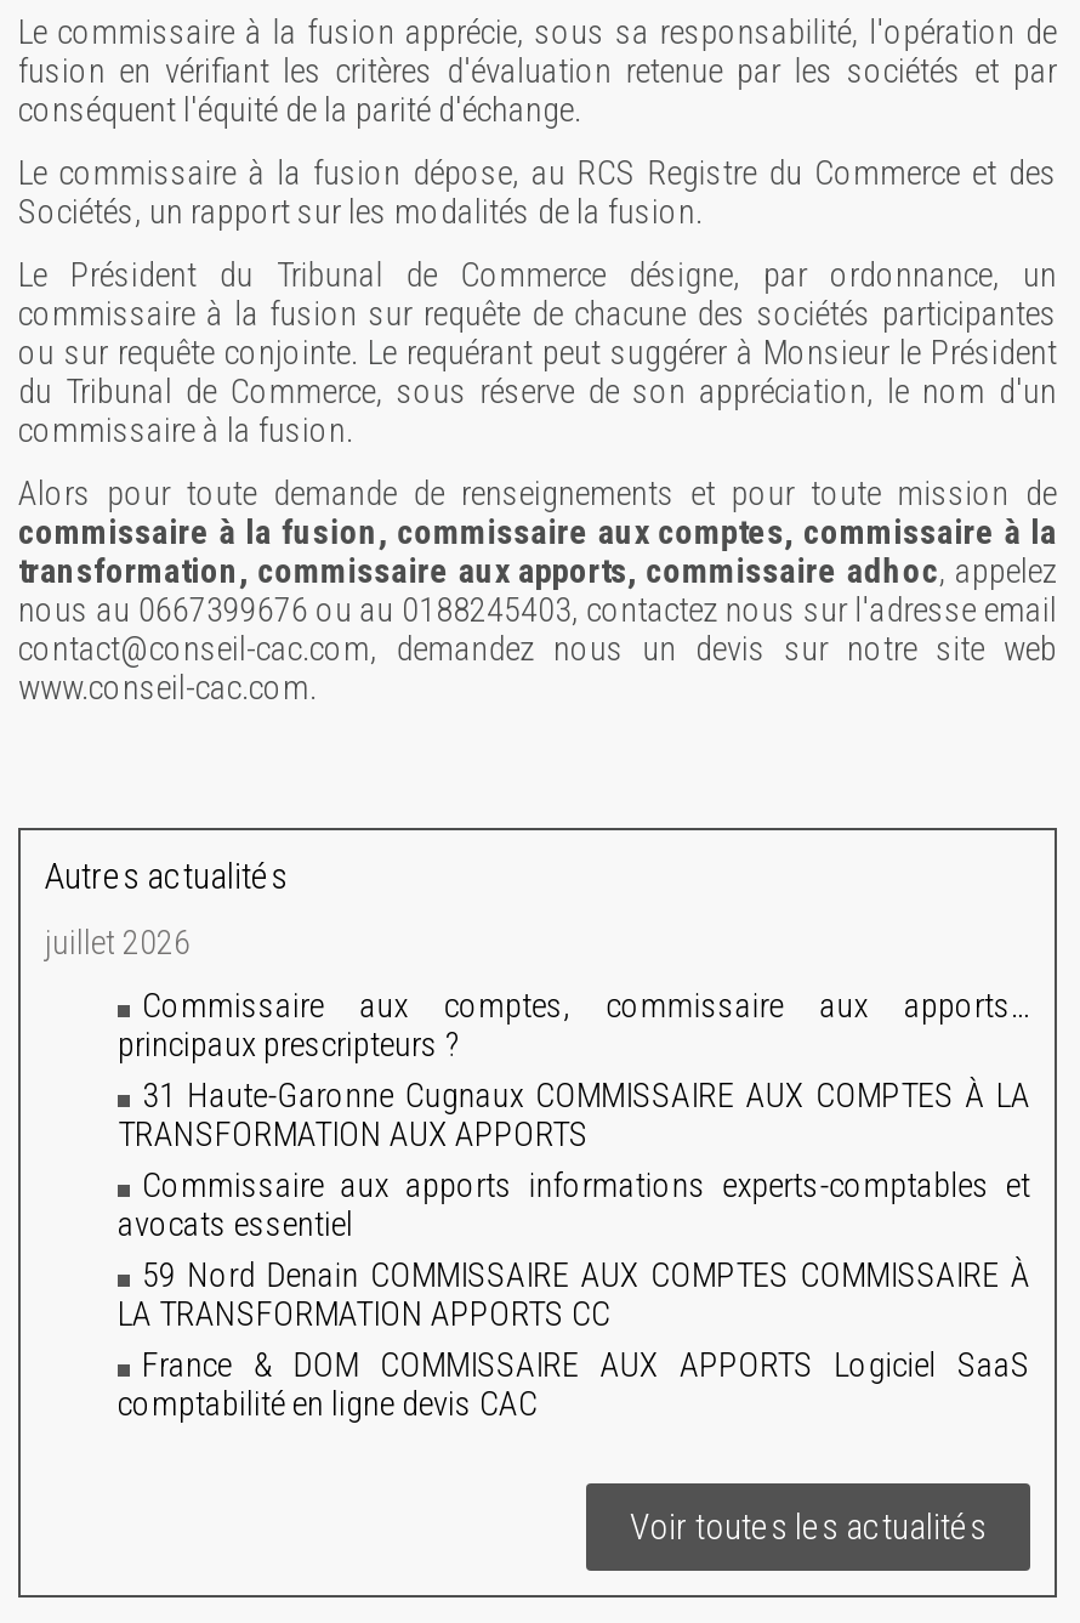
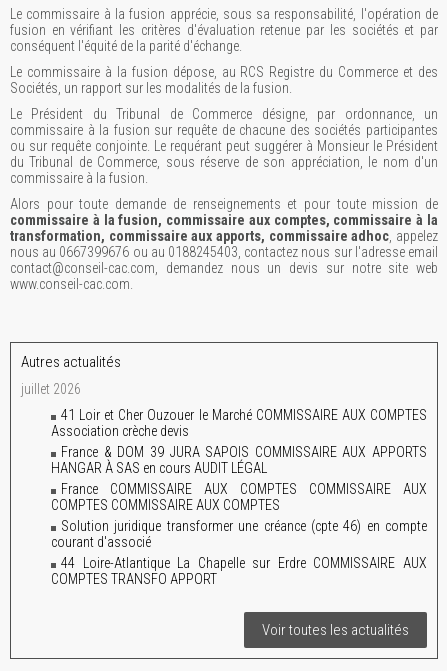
[118,986,1030,1423] Commissaire aux comptes, commissaire aux apports… | principaux prescripteurs ? | 31 Haute-Garonne Cugnaux COMMISSAIRE AUX COMPTES À LA | TRANSFORMATION AUX APPORTS | Commissaire aux apports informations experts-comptables et | avocats essentiel | 59 Nord Denain COMMISSAIRE AUX COMPTES COMMISSAIRE À | LA TRANSFORMATION APPORTS CC | France & DOM COMMISSAIRE AUX APPORTS Logiciel SaaS | comptabilité en ligne devis CAC -> [51,407,427,587] 41 Loir et Cher Ouzouer le Marché COMMISSAIRE AUX COMPTES | Association crèche devis | France & DOM 39 JURA SAPOIS COMMISSAIRE AUX APPORTS | HANGAR À SAS en cours AUDIT LÉGAL | France COMMISSAIRE AUX COMPTES COMMISSAIRE AUX | COMPTES COMMISSAIRE AUX COMPTES | Solution juridique transformer une créance (cpte 46) en compte | courant d'associé | 44 Loire-Atlantique La Chapelle sur Erdre COMMISSAIRE AUX | COMPTES TRANSFO APPORT

